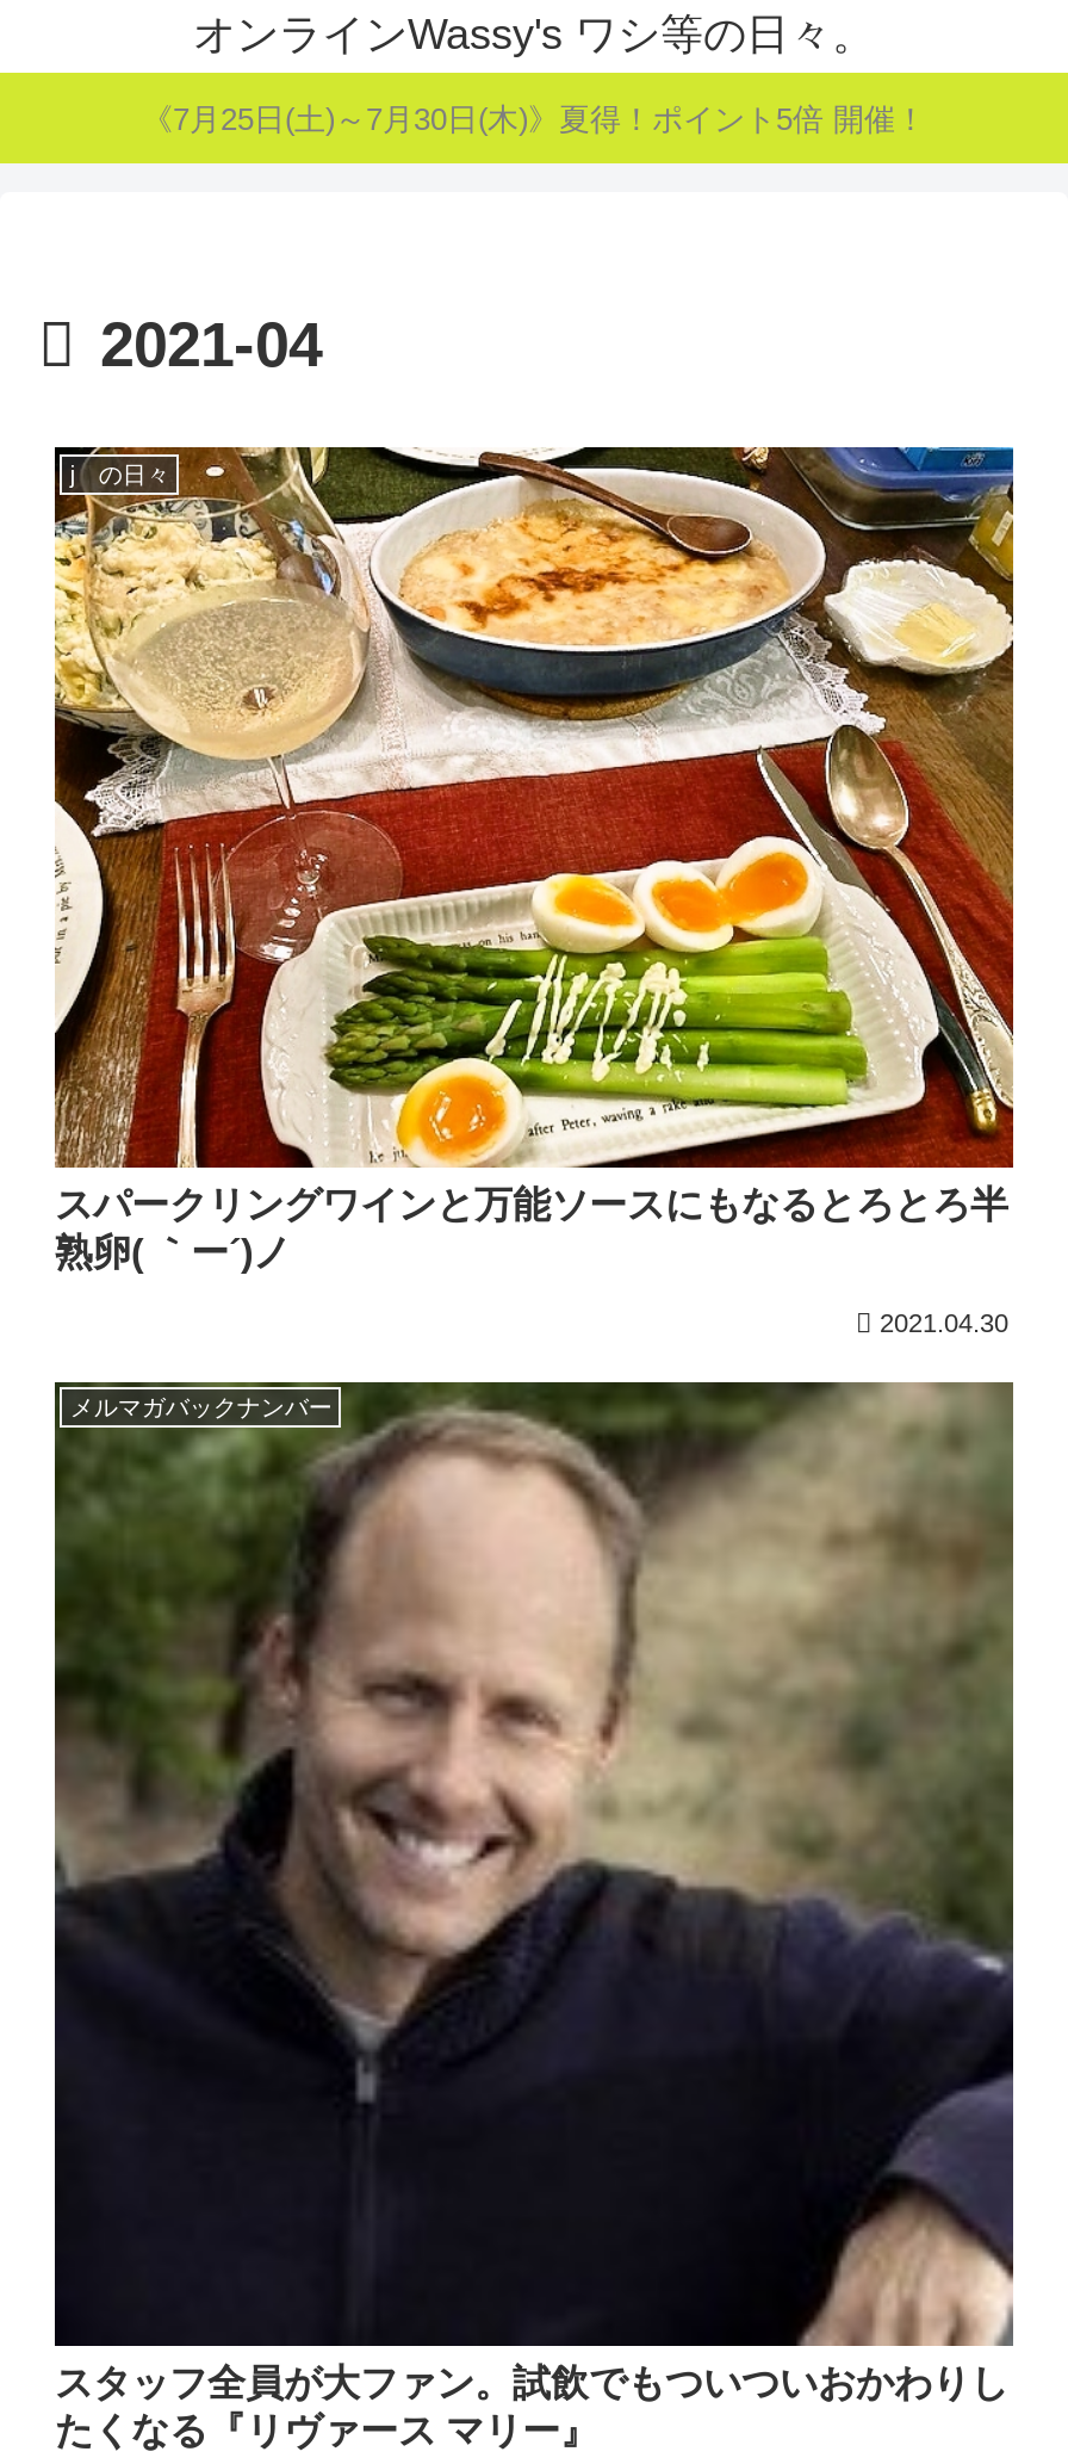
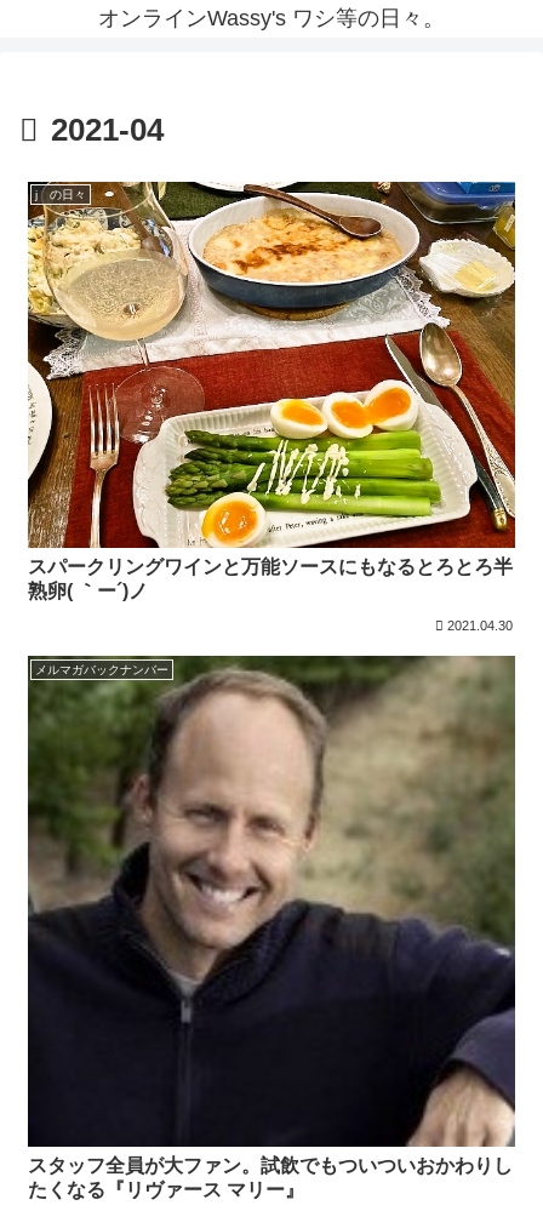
[142,101,926,136] 《7月25日(土)～7月30日(木)》夏得！ポイント5倍 開催！ -> none

